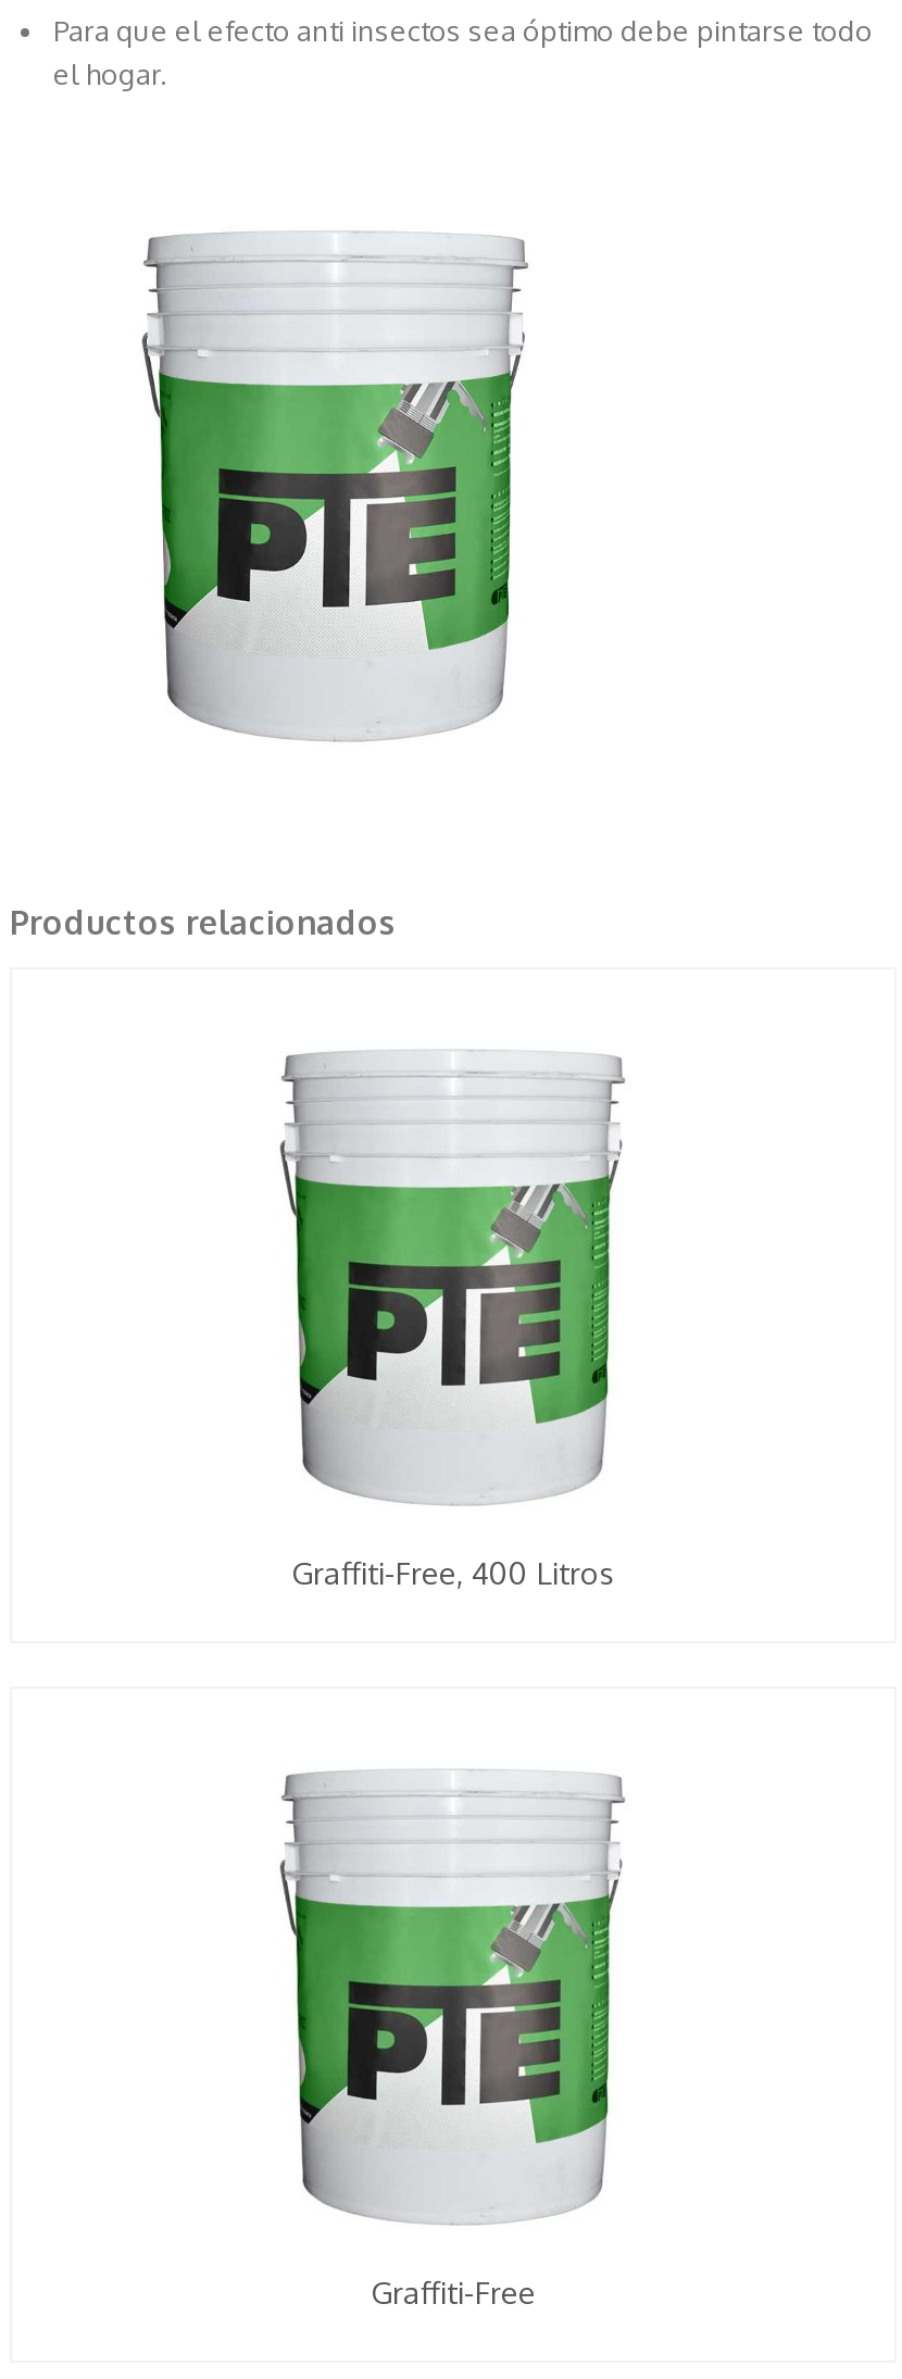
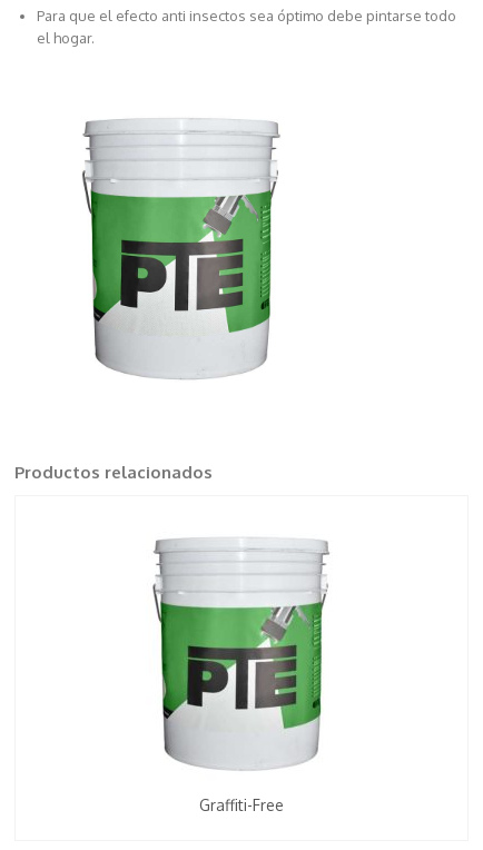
[291,1554,615,1591] Graffiti-Free, 400 Litros -> none

